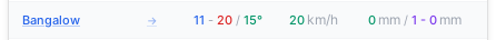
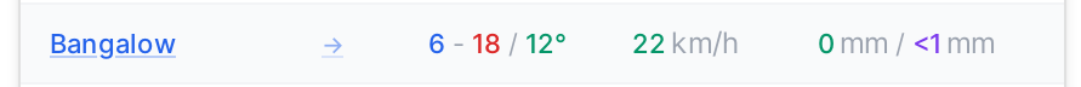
[193,11,462,28] 11 - 20 / 15° | 20 km/h | 0 mm / 1 - 0 mm -> [428,24,995,60] 6 - 18 / 12° | 22 km/h | 0 mm / <1 mm

